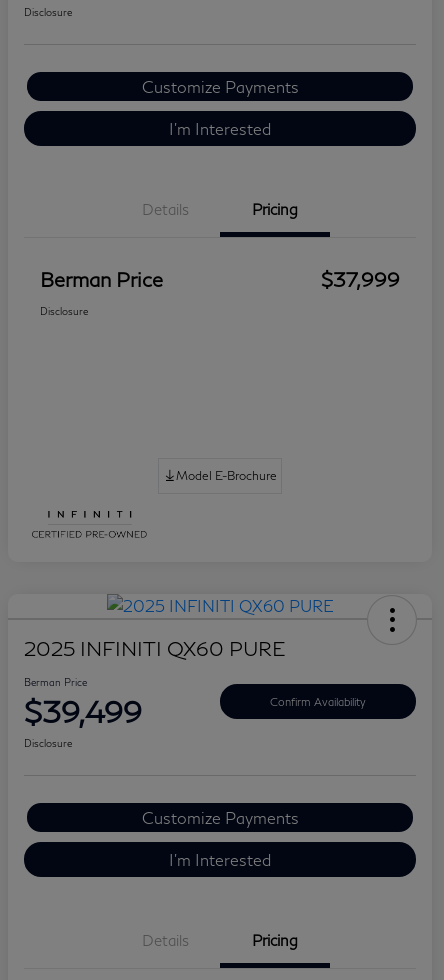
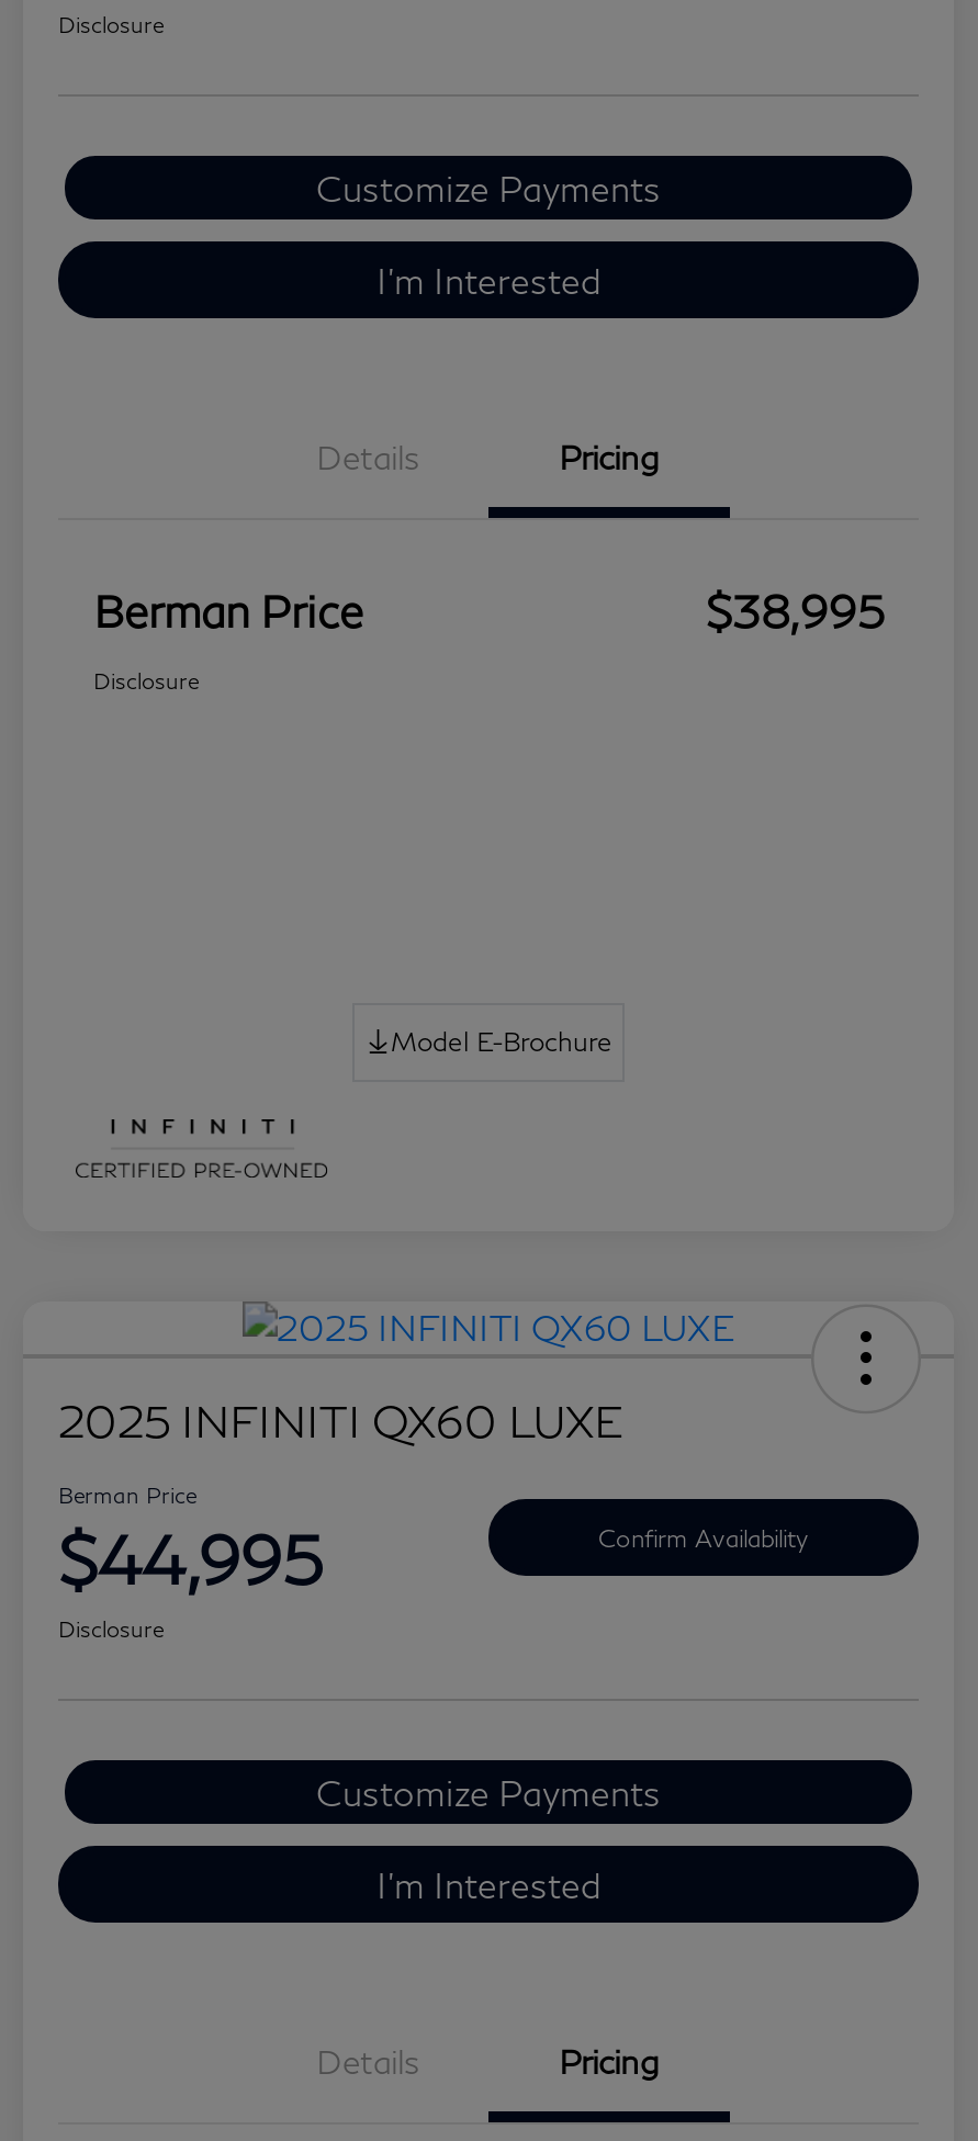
[321,267,400,291] $37,999 -> [706,584,884,637] $38,995
[24,636,285,660] 2025 INFINITI QX60 PURE -> [58,1394,622,1447] 2025 INFINITI QX60 LUXE
[24,693,142,729] $39,499 -> [58,1519,324,1598] $44,995

